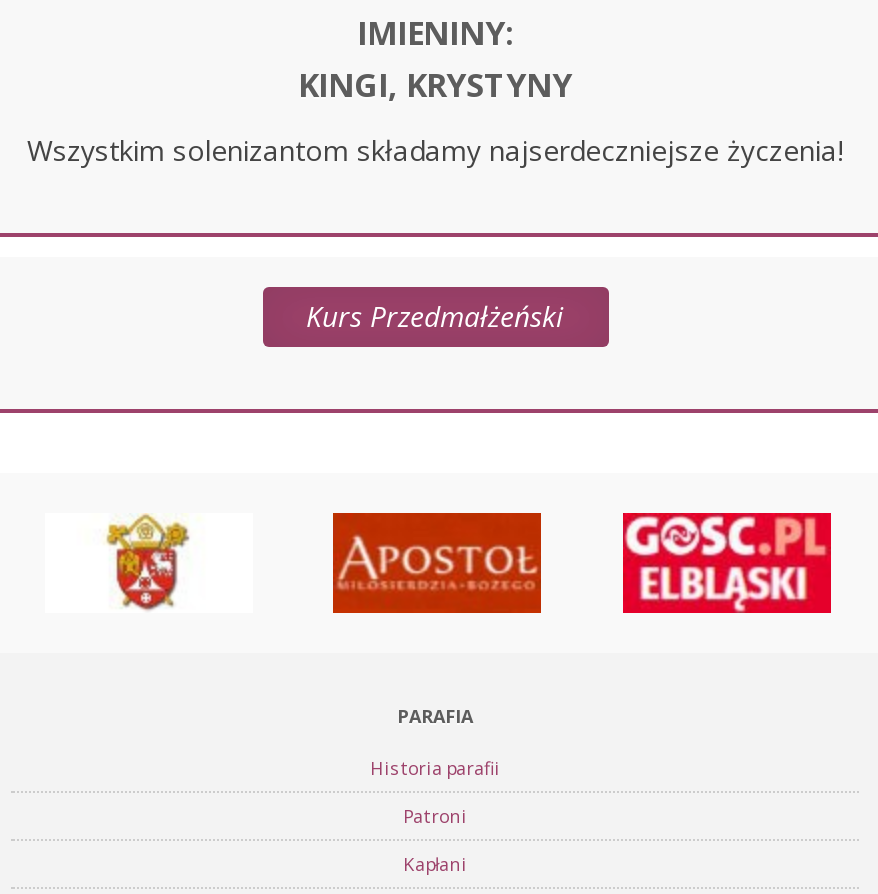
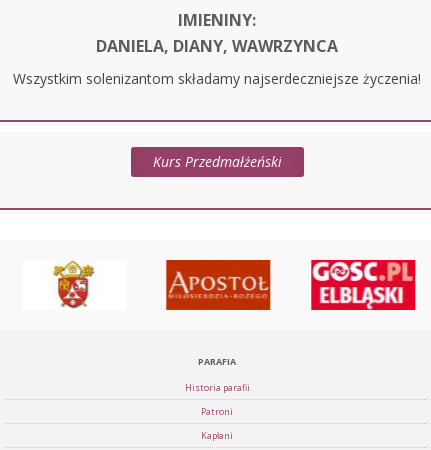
[298,62,572,106] KINGI, KRYSTYNY -> [96,34,338,56] DANIELA, DIANY, WAWRZYNCA

